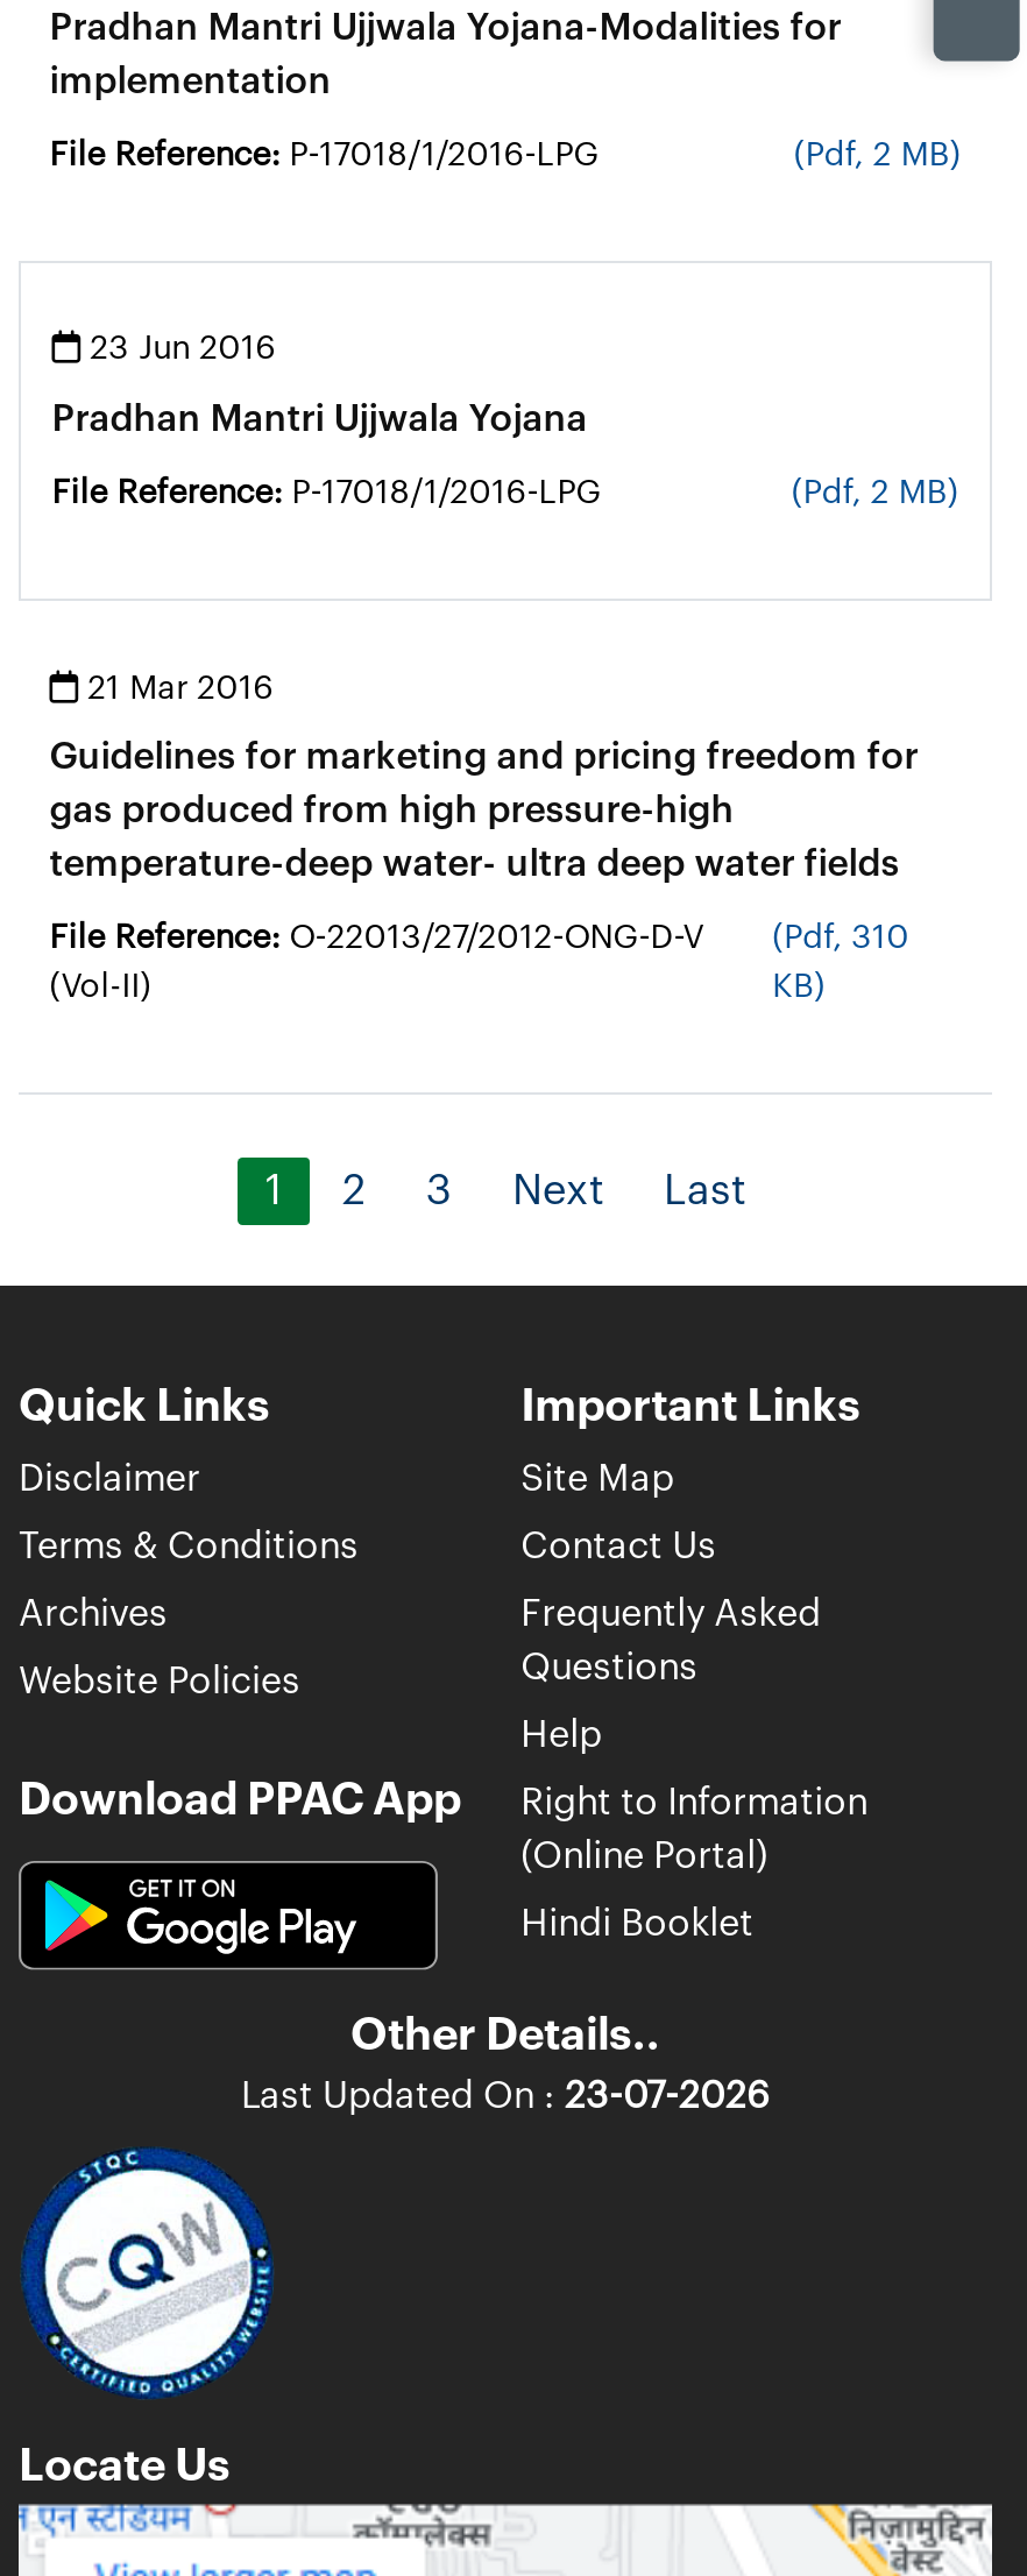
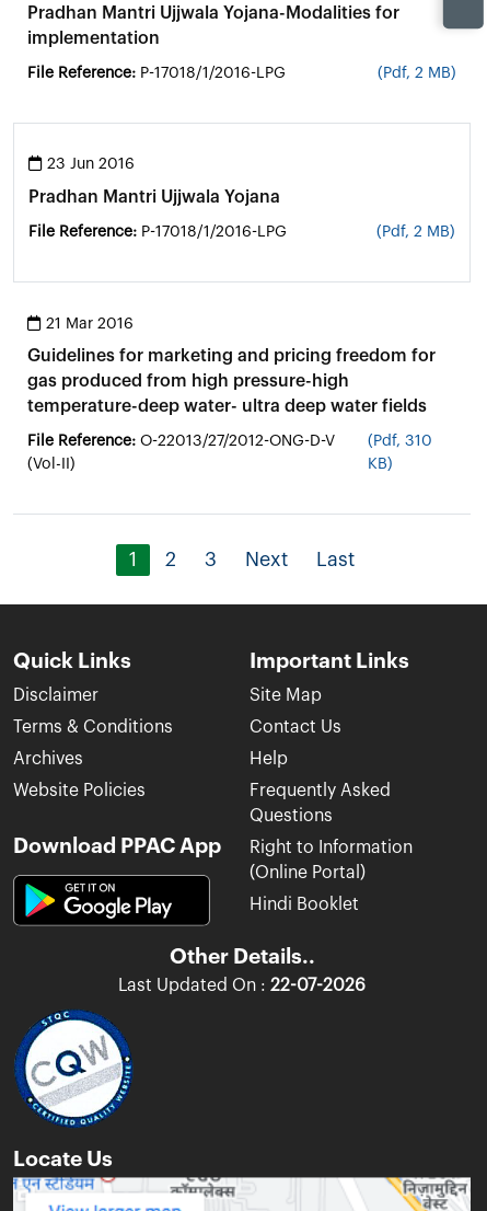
moved [521,1595,821,1686] -> [249,782,390,824]: Frequently Asked | Questions
moved [521,1717,602,1754] -> [249,750,287,768]: Help
[241,2077,770,2115] Last Updated On : 23-07-2026 -> [118,977,366,994] Last Updated On : 22-07-2026

